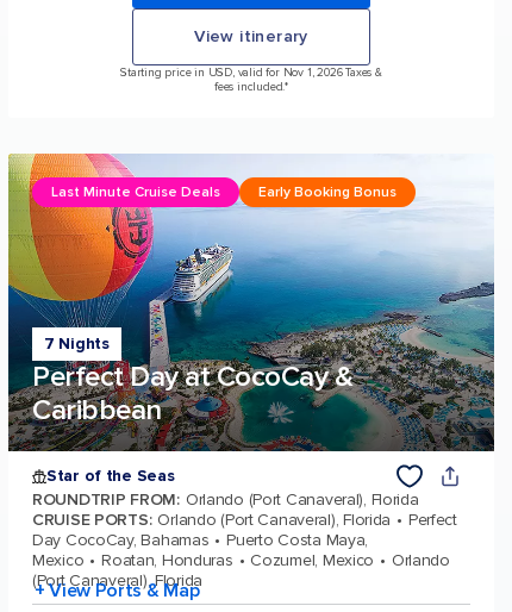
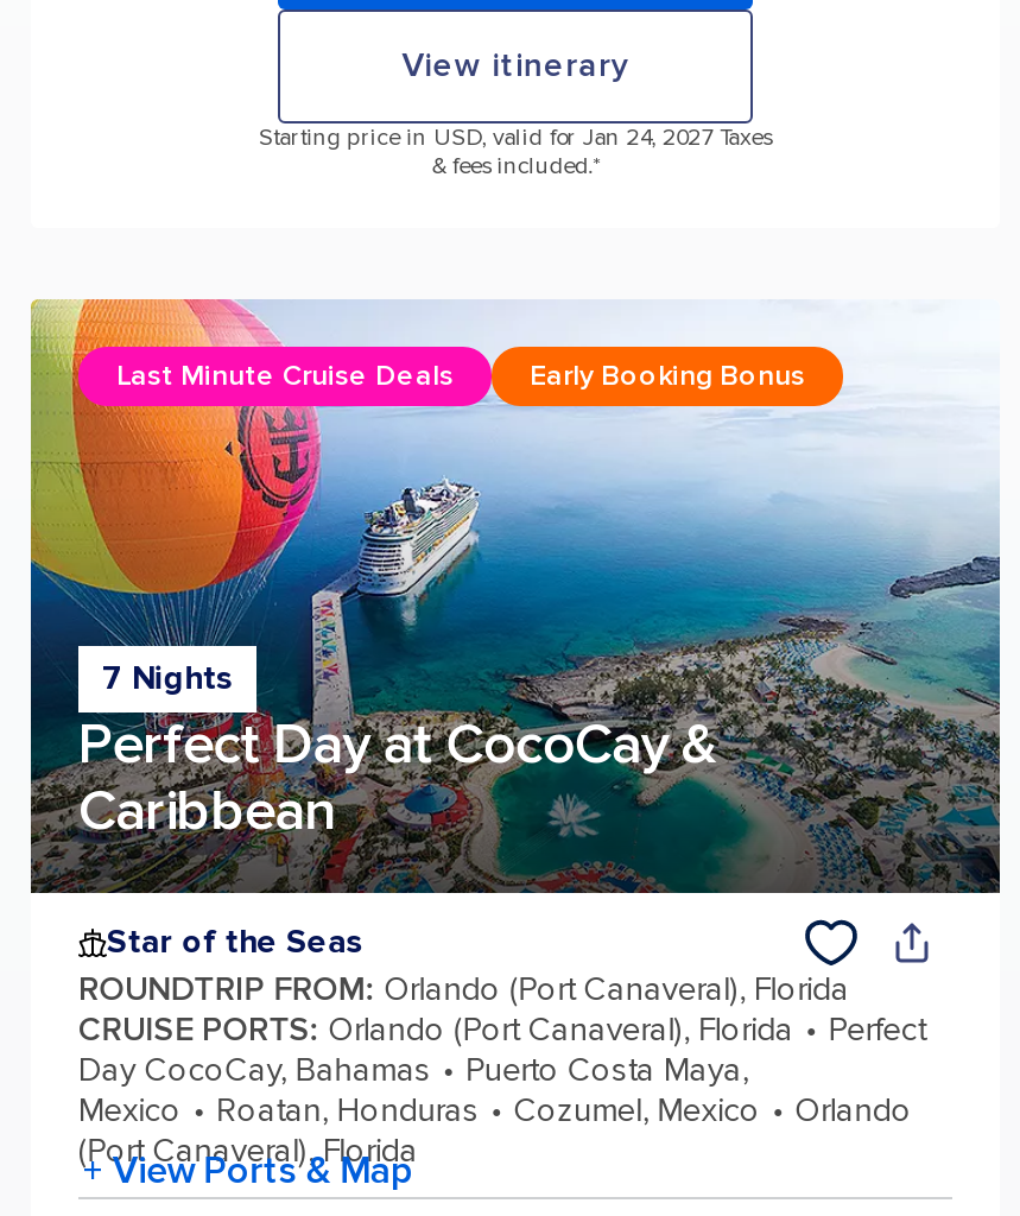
[120,65,382,94] Starting price in USD, valid for Nov 1, 2026 Taxes & | fees included.* -> [259,123,772,180] Starting price in USD, valid for Jan 24, 2027 Taxes | & fees included.*

